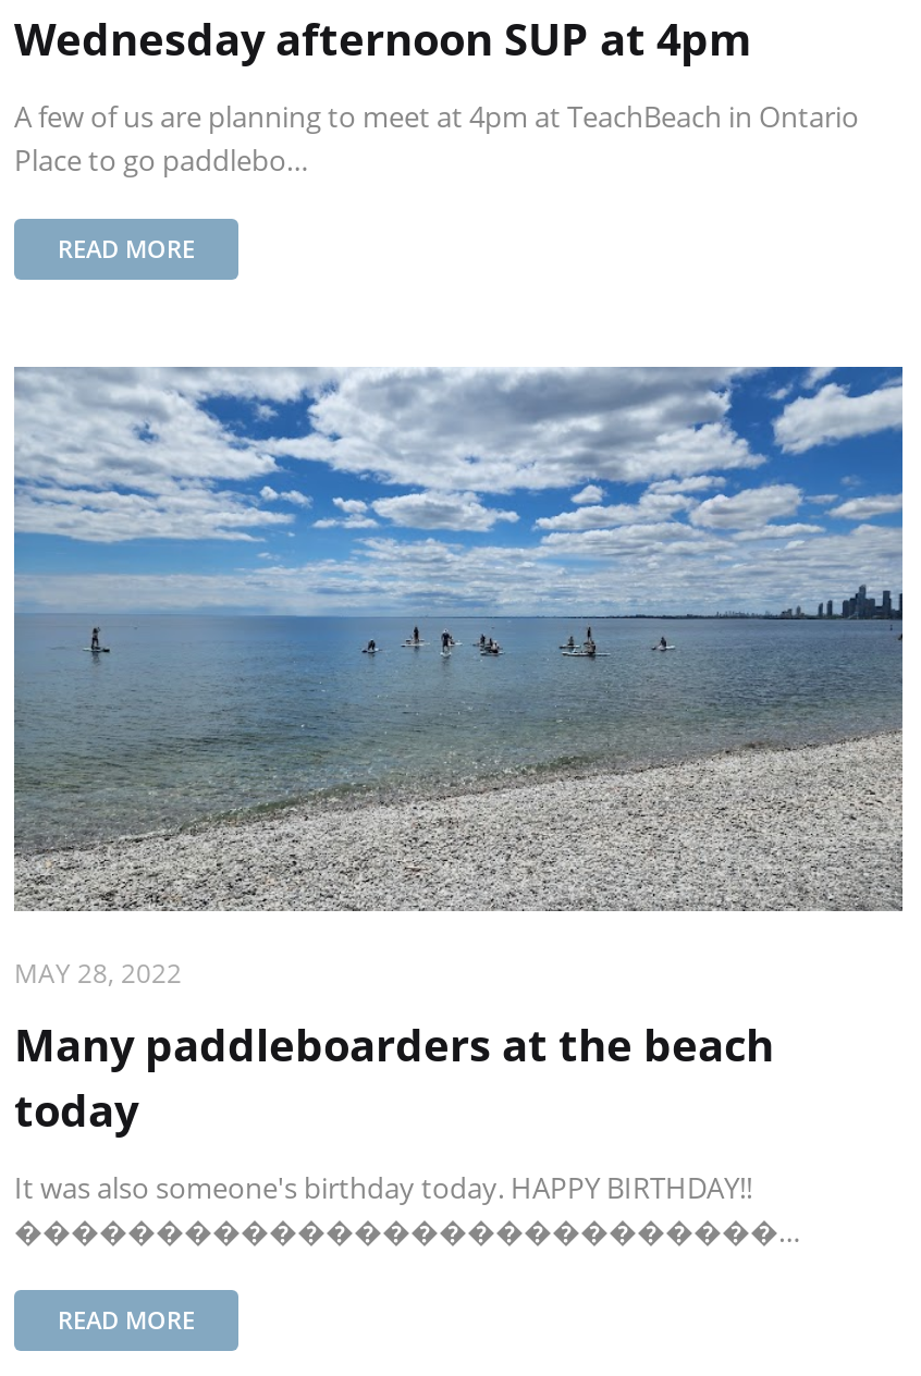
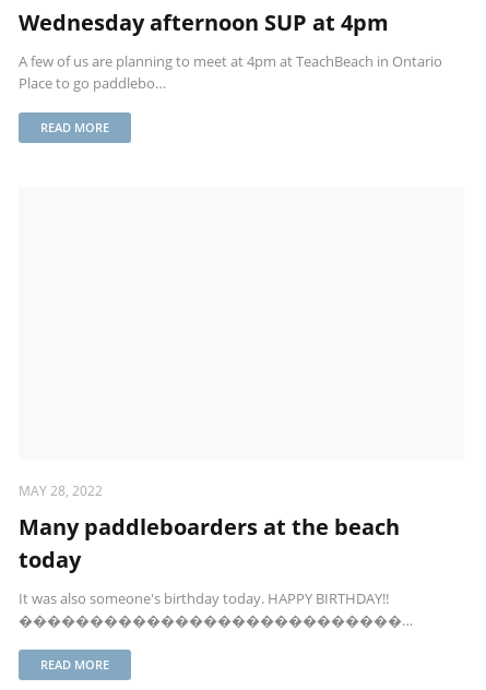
[12,365,905,913] [image] -> none

